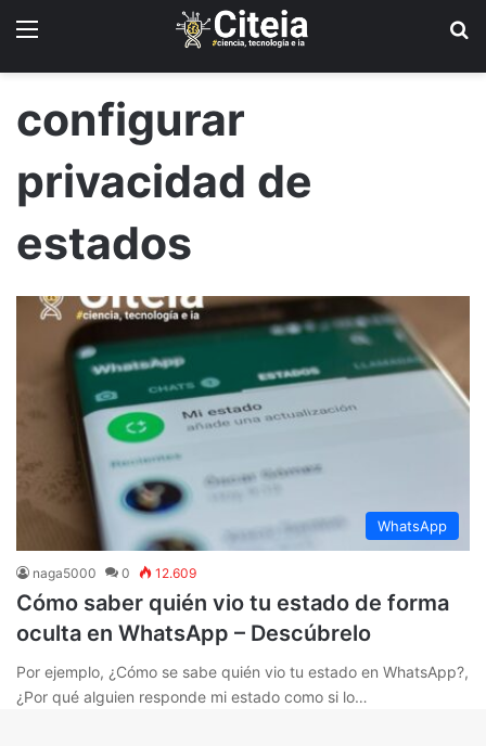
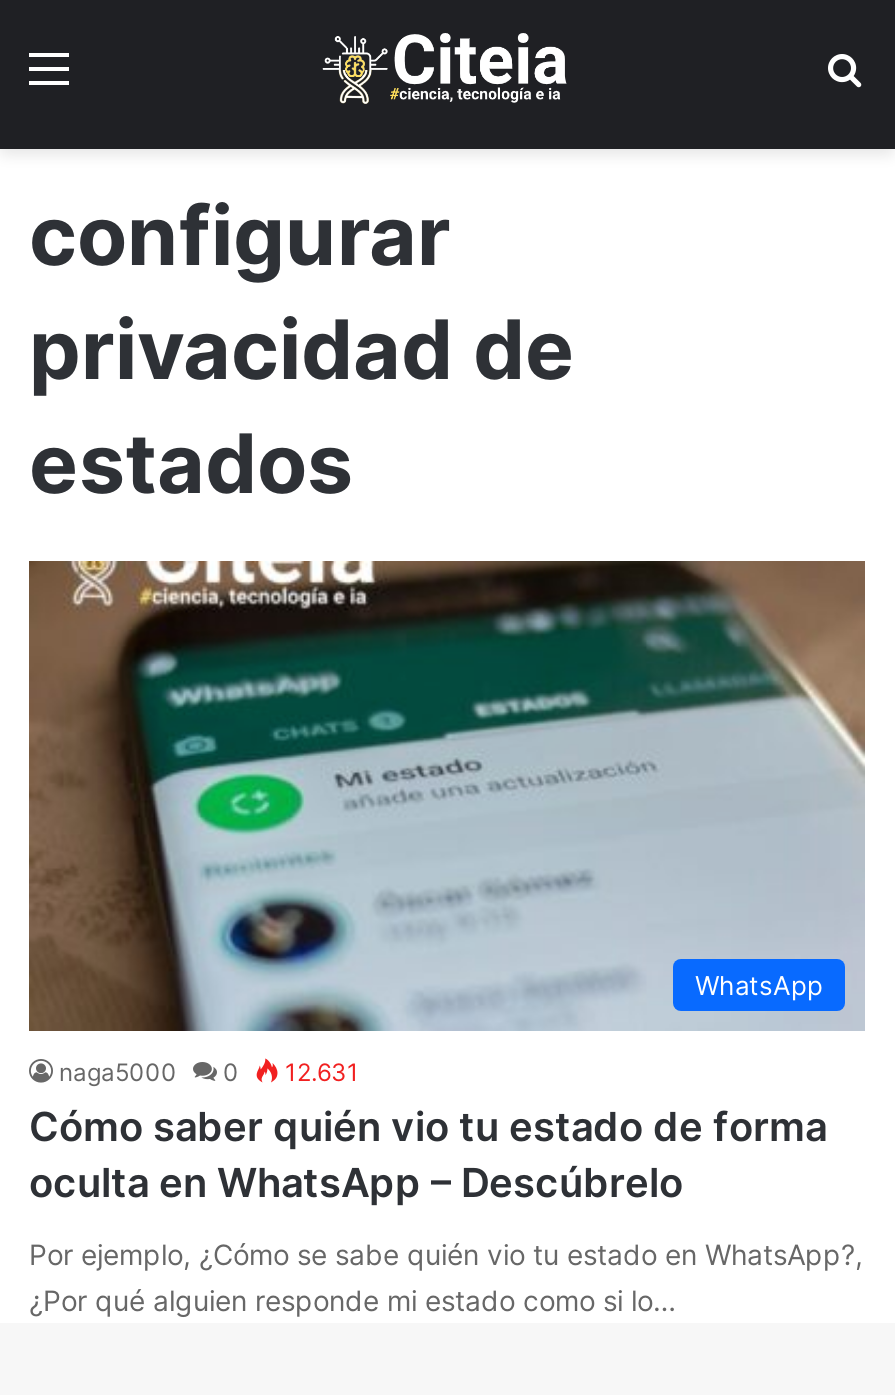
[33,565,196,582] naga5000 0 12.609 -> [59,1058,359,1088] naga5000 0 12.631

